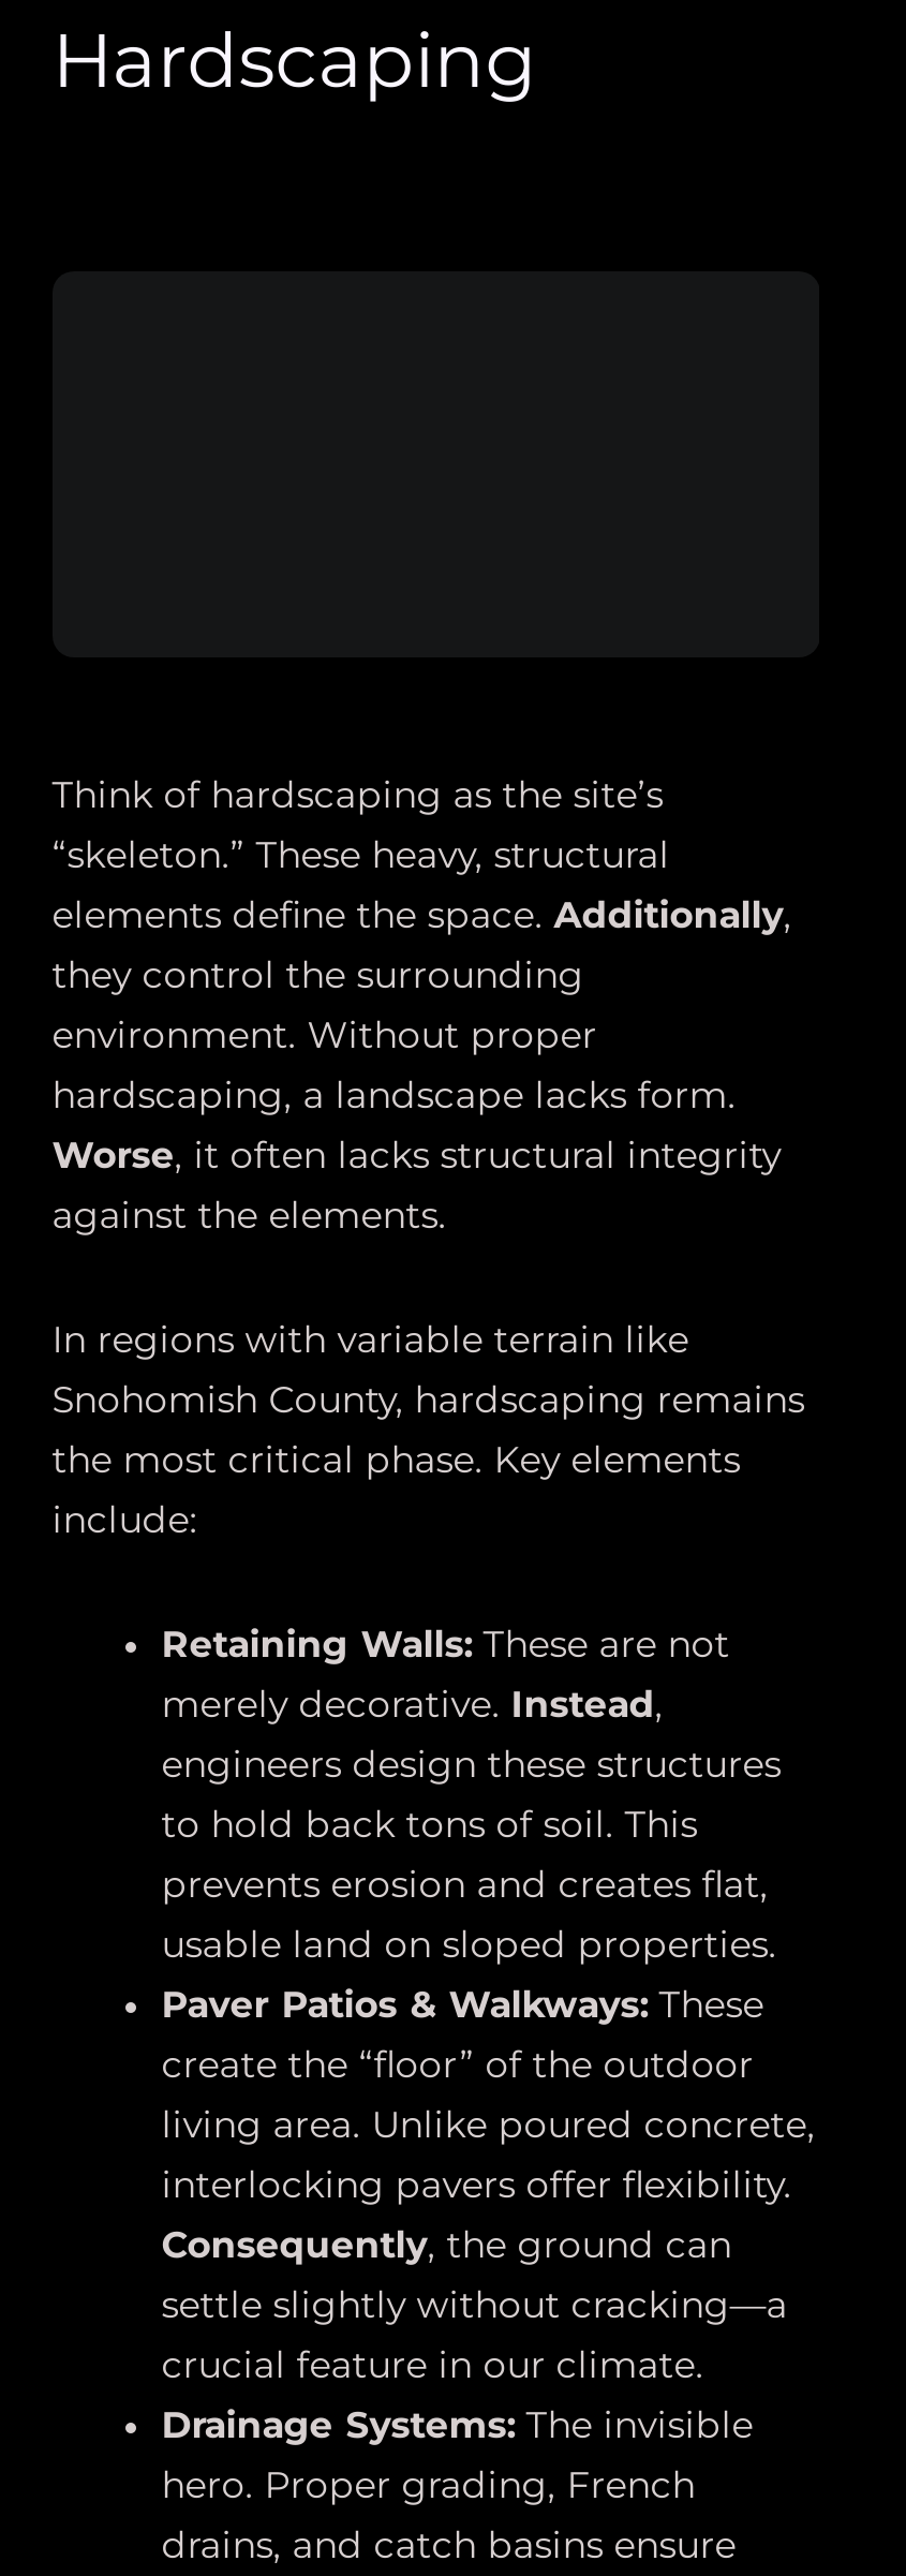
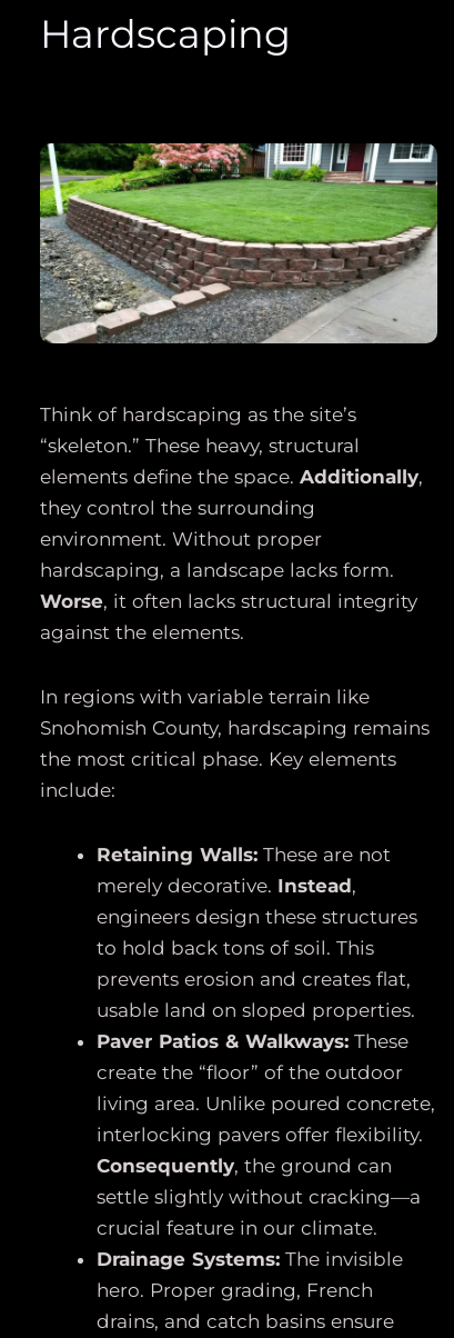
none -> [39,142,438,345] [image]

